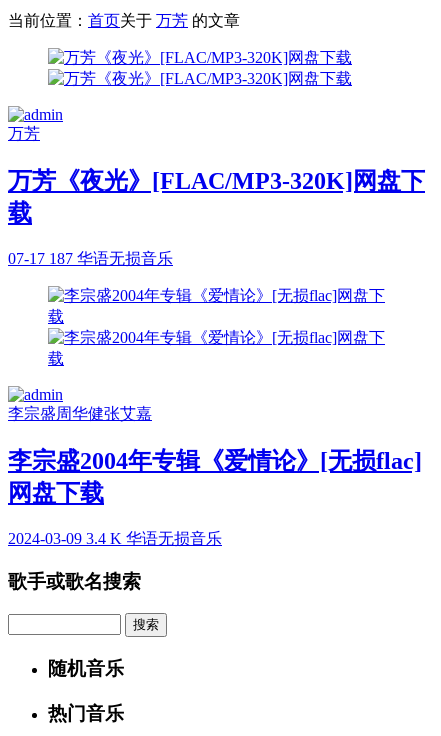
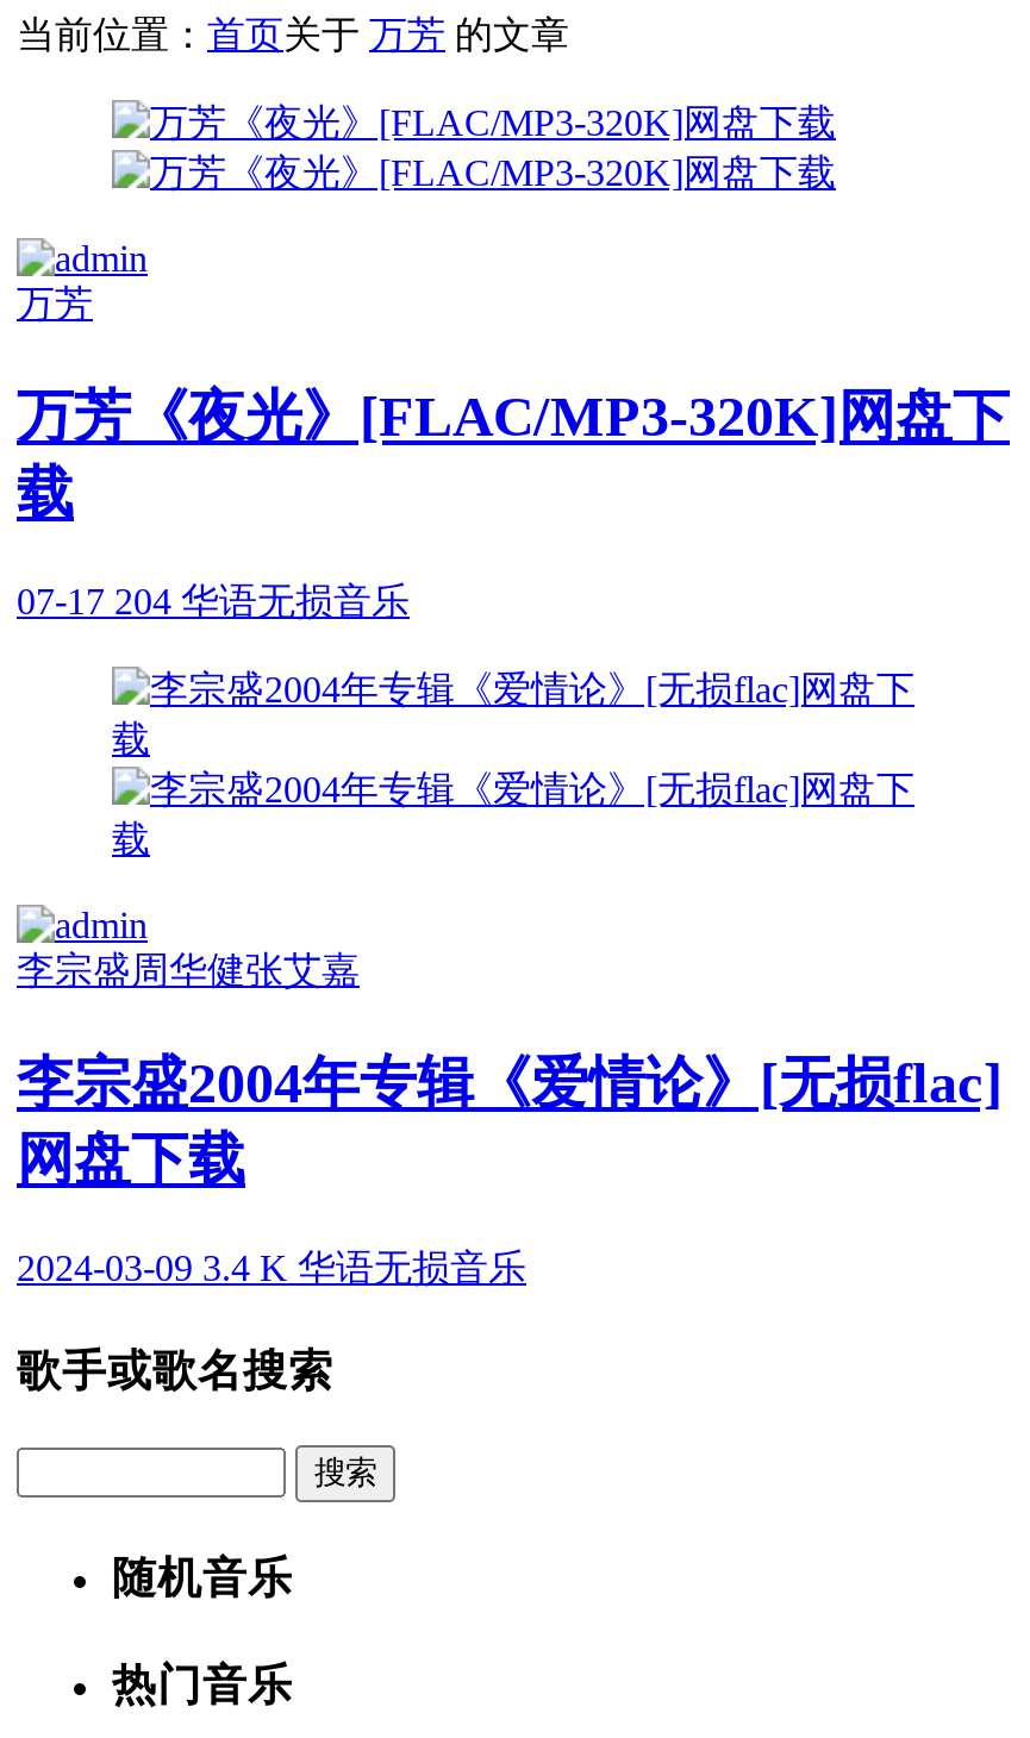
[8,250,173,267] 07-17 187 华语无损音乐 -> [17,581,410,622] 07-17 204 华语无损音乐

